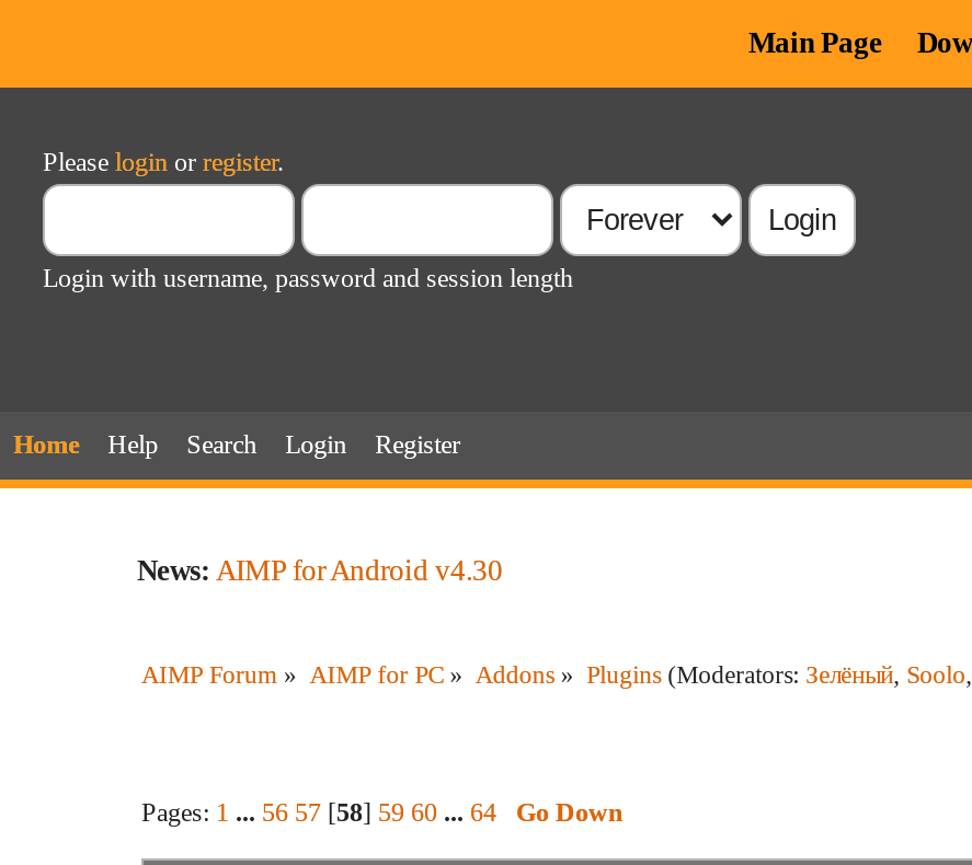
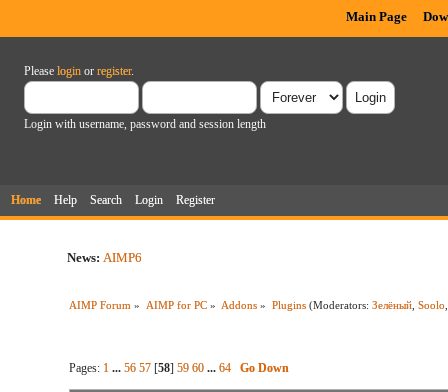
[137,554,503,587] News: AIMP for Android v4.30 -> [67,250,142,265] News: AIMP6

